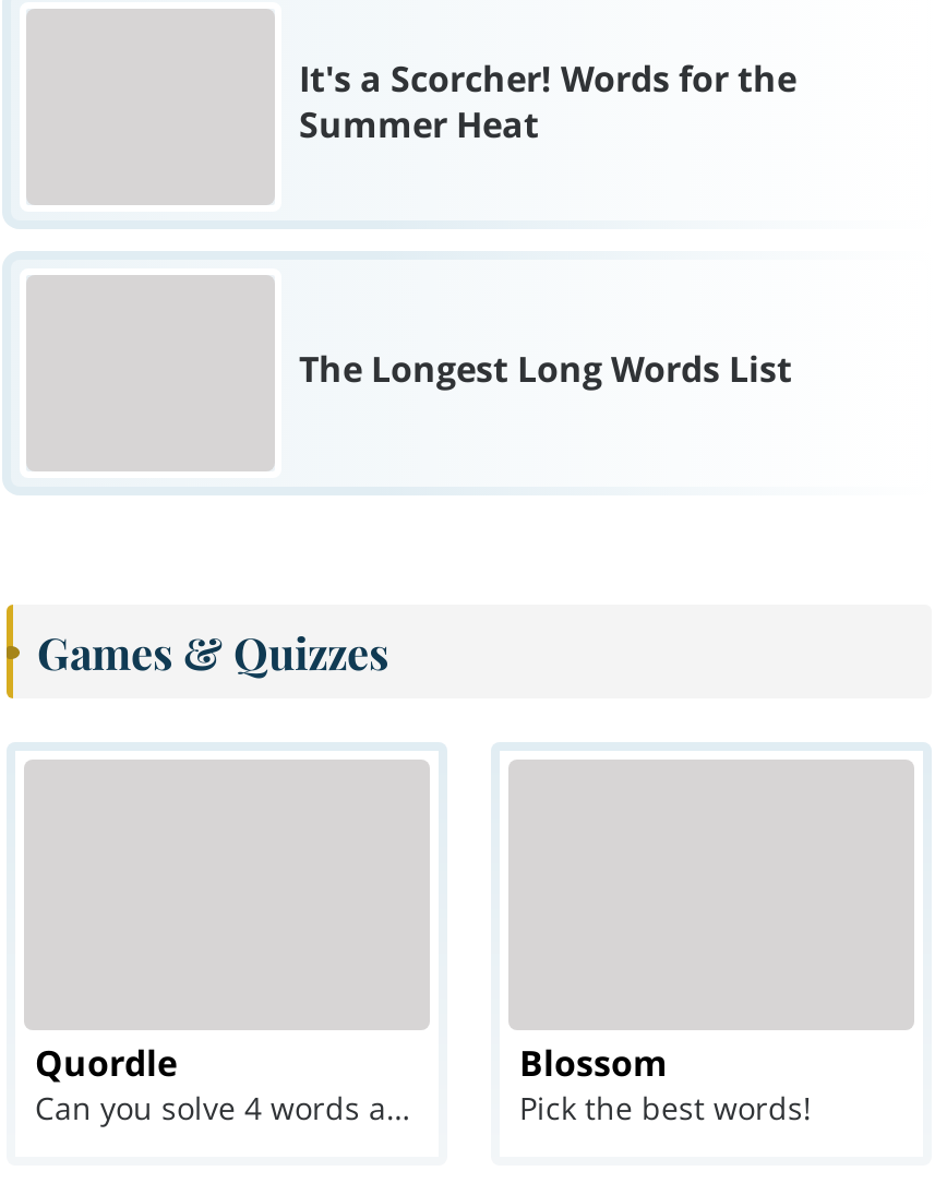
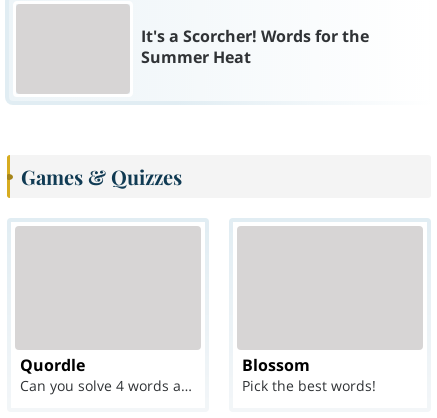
[299,344,792,392] The Longest Long Words List -> none

